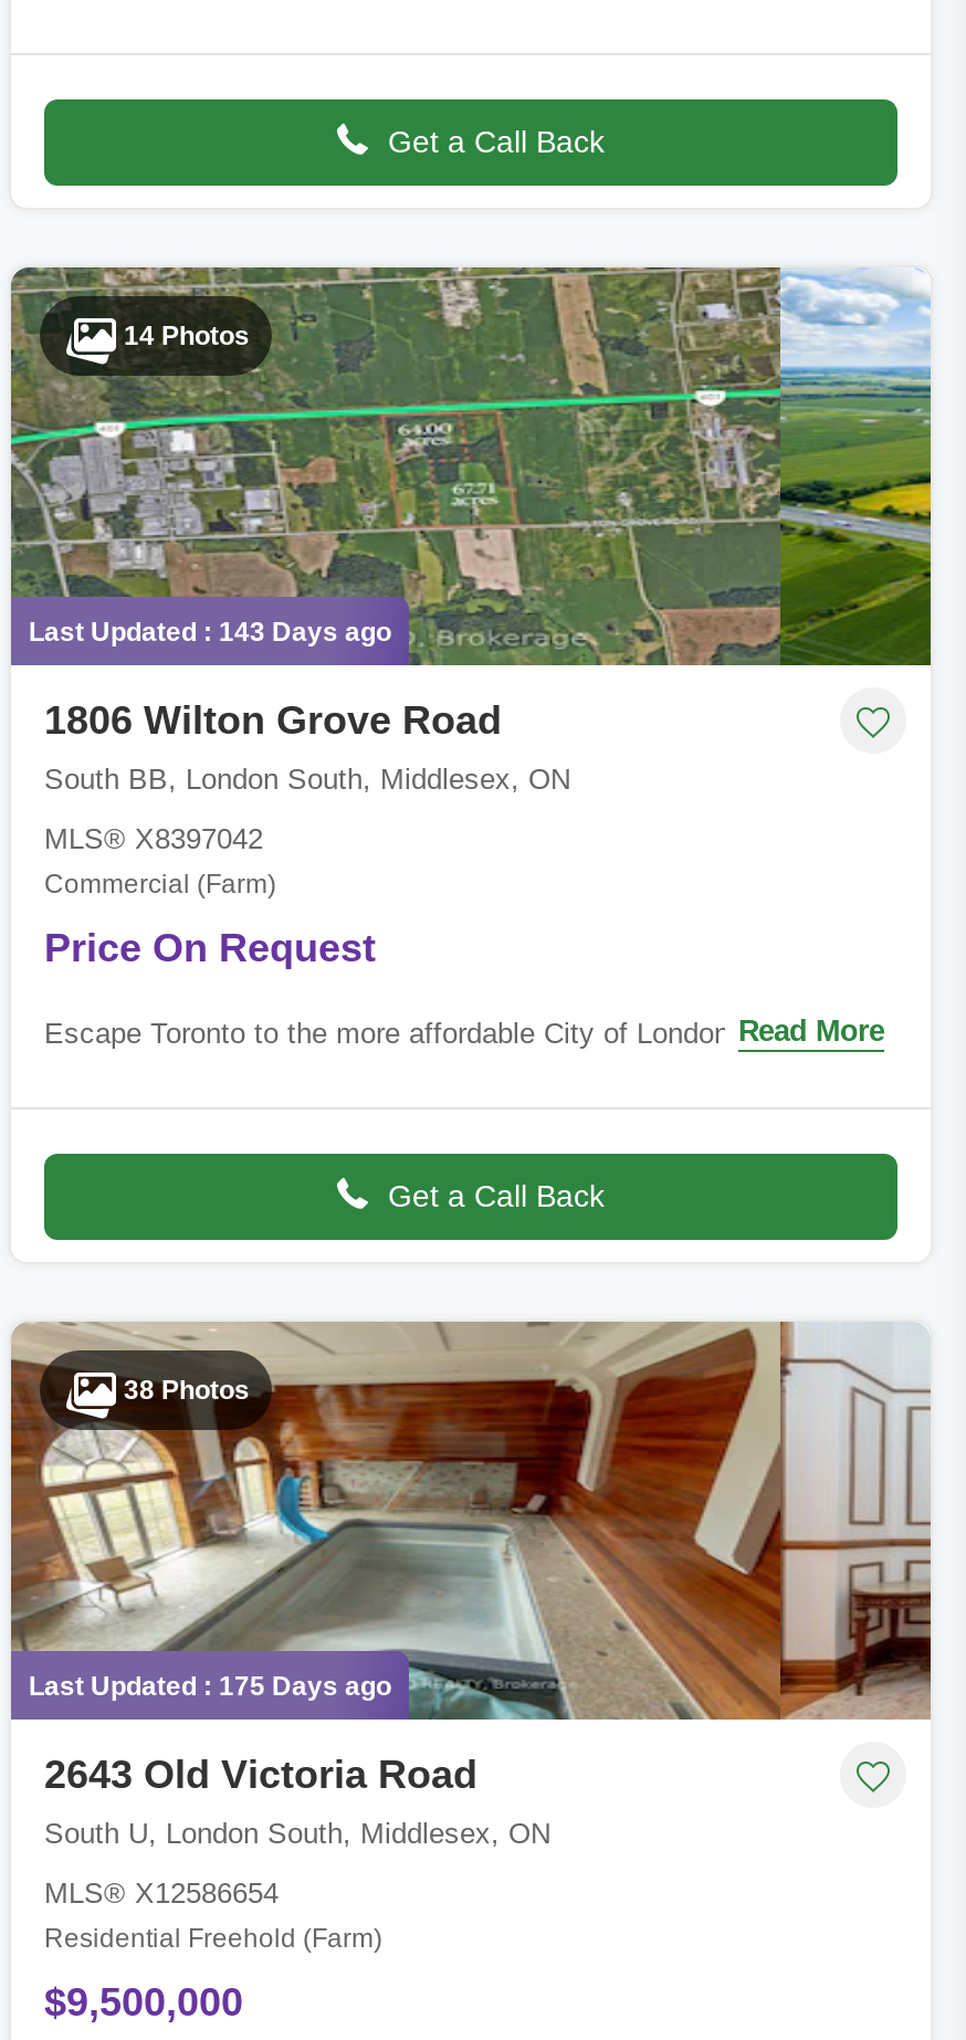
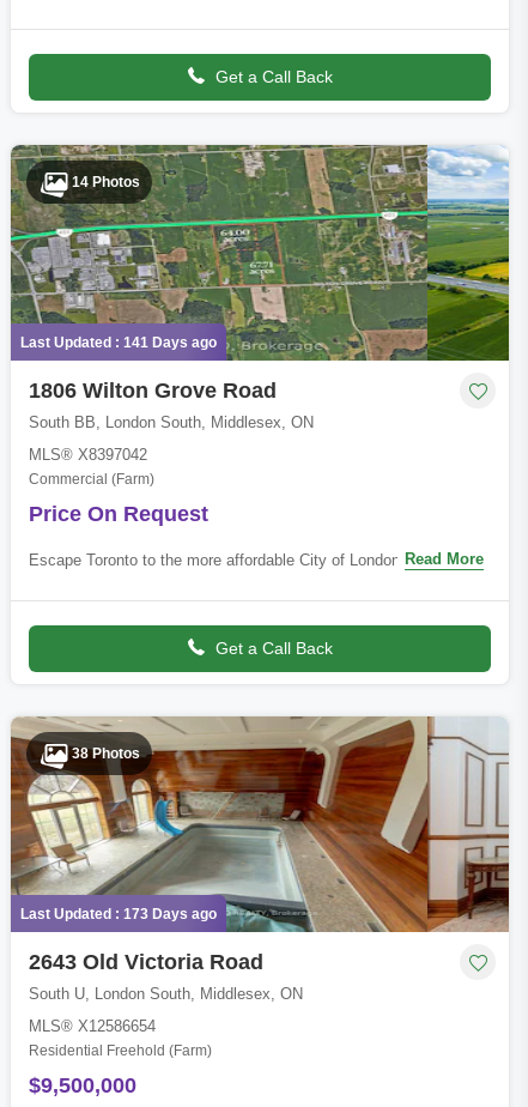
[29,617,391,648] Last Updated : 143 Days ago -> [20,334,217,351] Last Updated : 141 Days ago
[29,1671,391,1702] Last Updated : 175 Days ago -> [20,906,217,922] Last Updated : 173 Days ago

